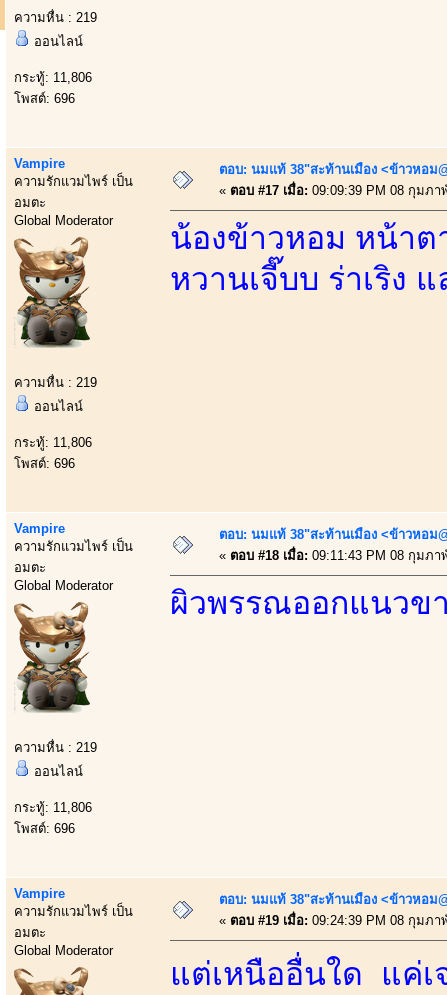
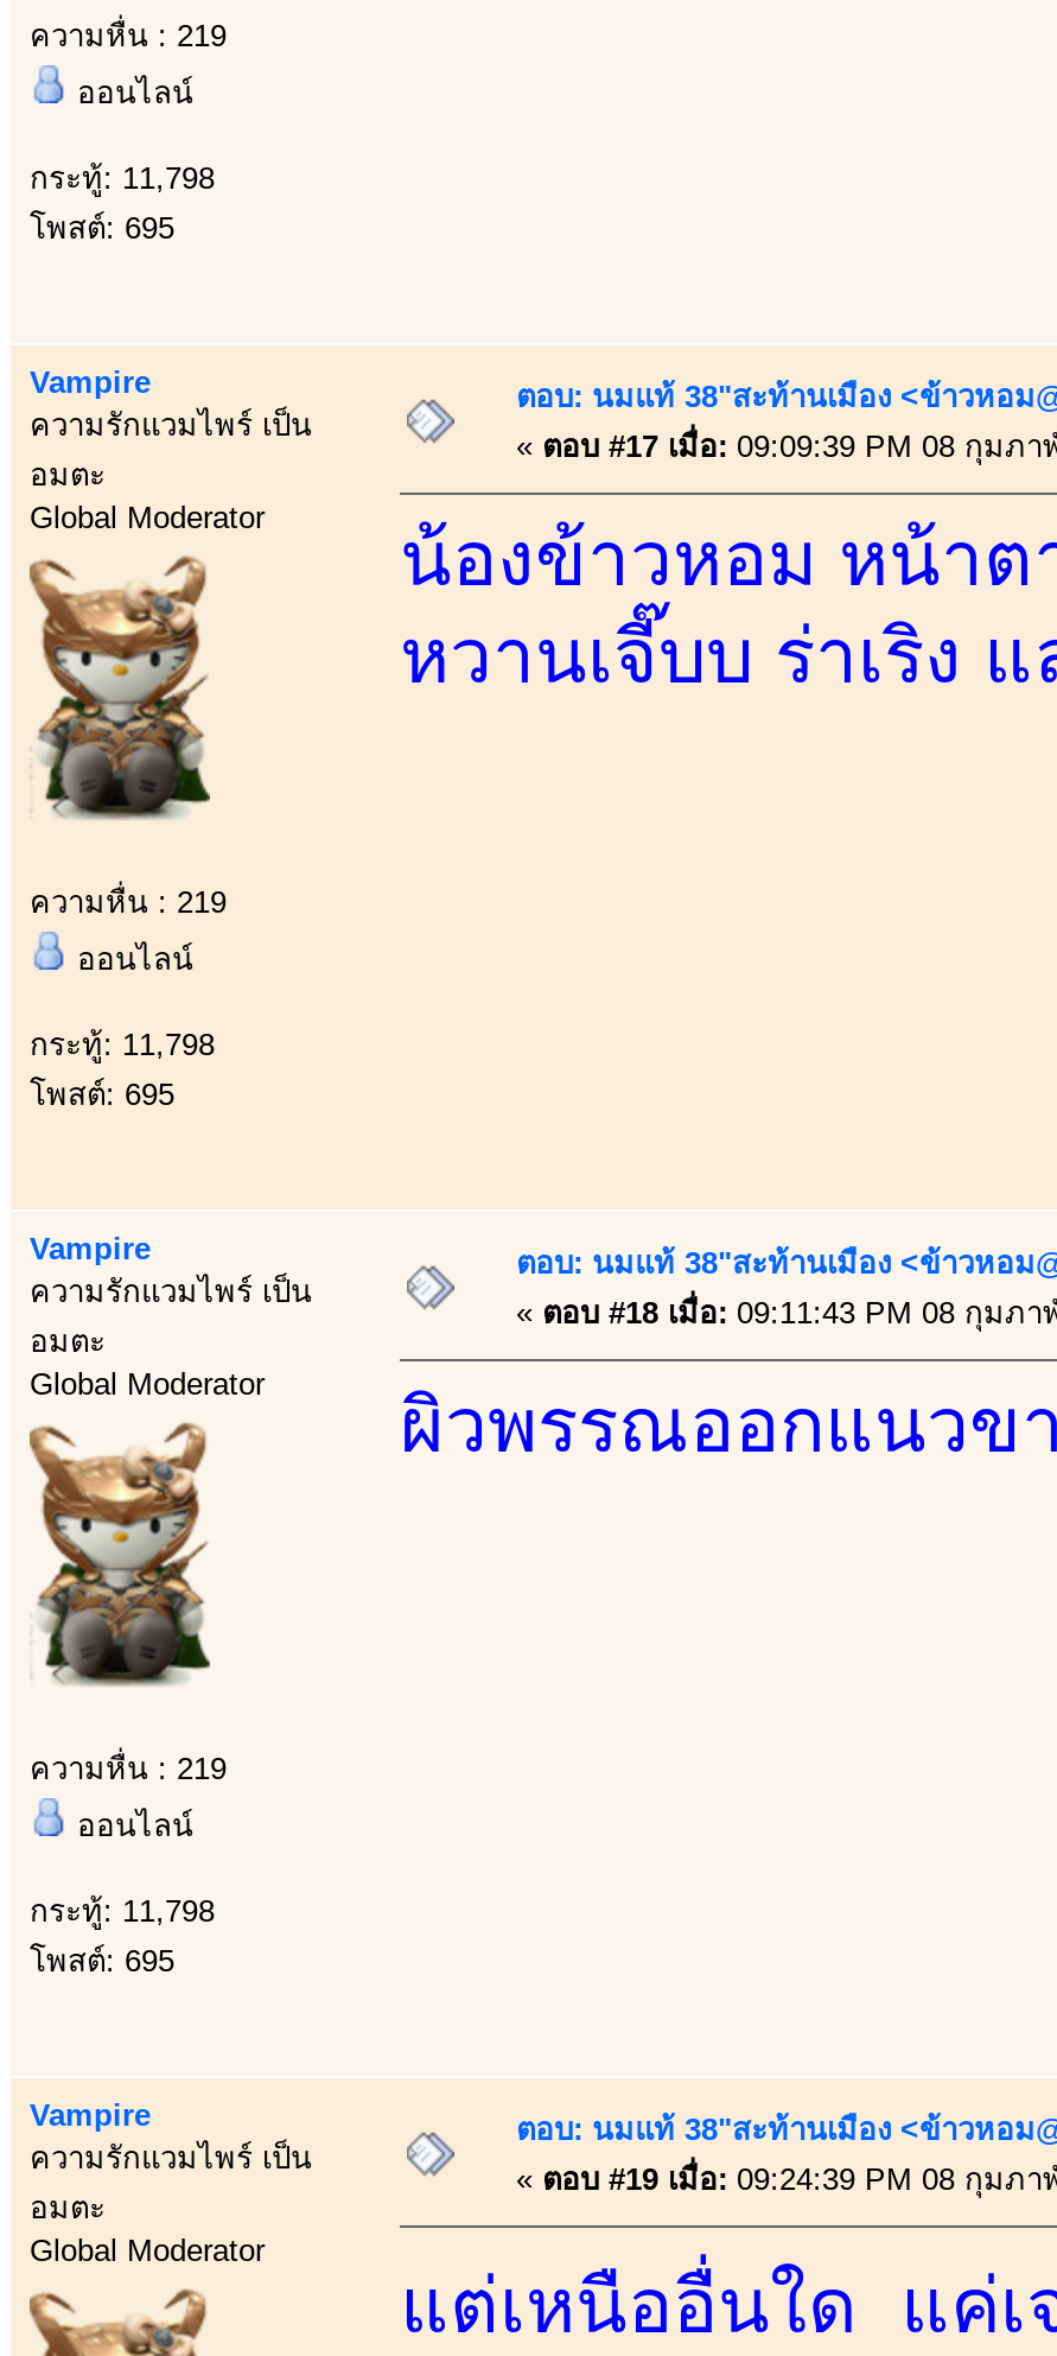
[14,70,92,85] กระทู้: 11,806 -> [30,160,215,195] กระทู้: 11,798
[14,91,75,106] โพสต์: 696 -> [30,209,174,245] โพสต์: 695
[14,435,92,450] กระทู้: 11,806 -> [30,1026,215,1062] กระทู้: 11,798
[14,456,75,471] โพสต์: 696 -> [30,1076,174,1111] โพสต์: 695
[14,800,92,815] กระทู้: 11,806 -> [30,1892,215,1928] กระทู้: 11,798
[14,821,75,836] โพสต์: 696 -> [30,1942,174,1978] โพสต์: 695

